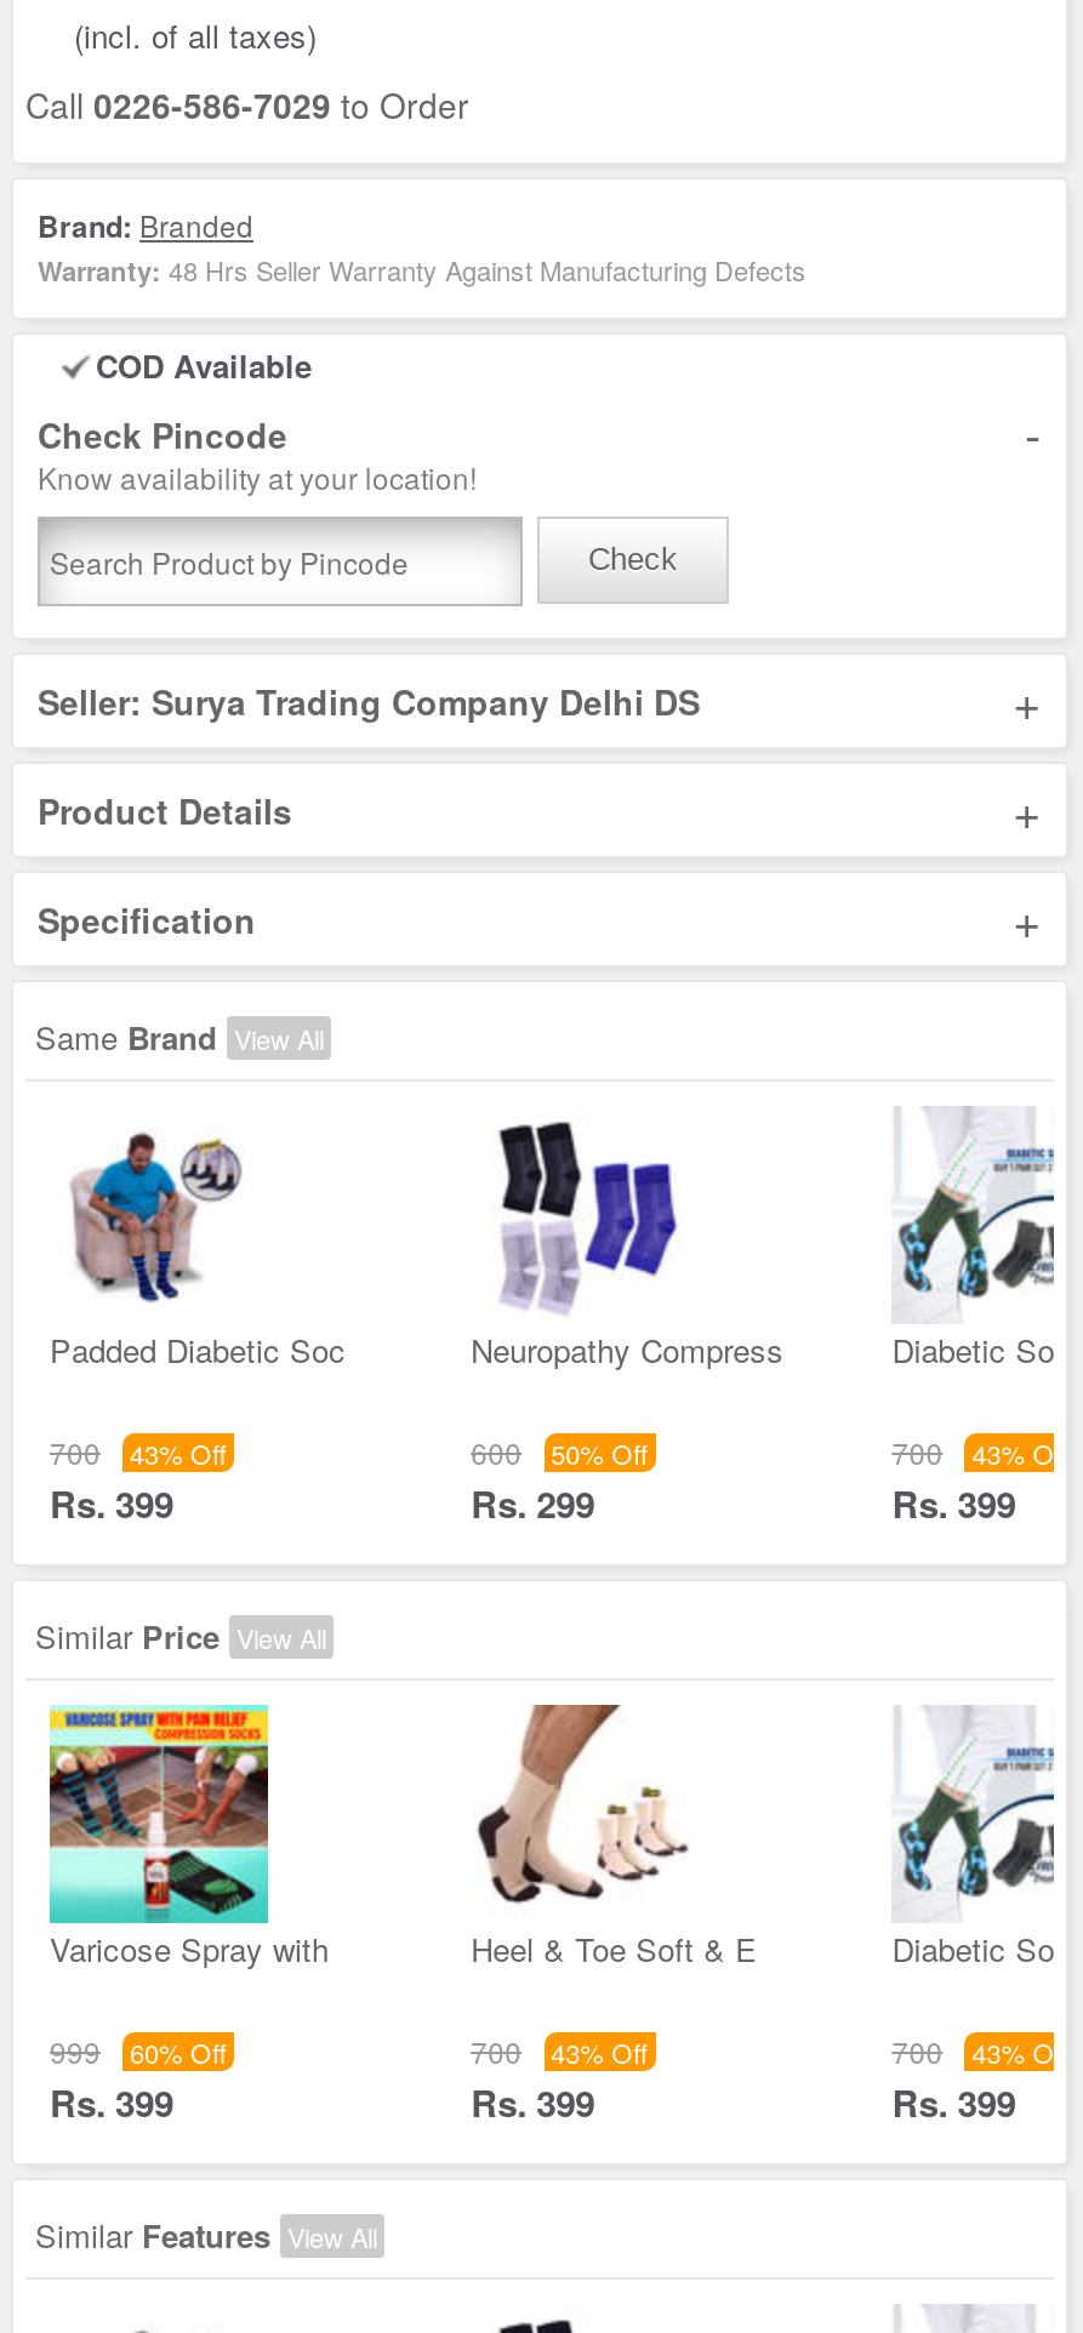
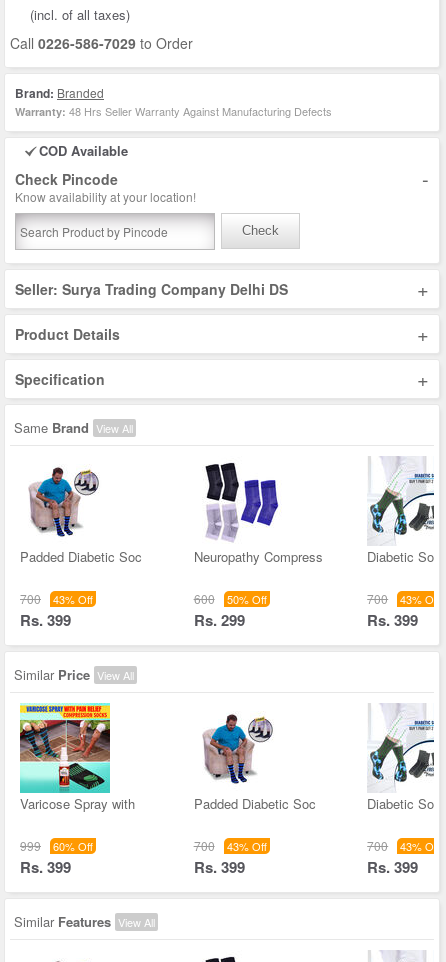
[471,1702,757,1972] [image] | Heel & Toe Soft & E -> [194,703,316,813] [image] | Padded Diabetic Soc

